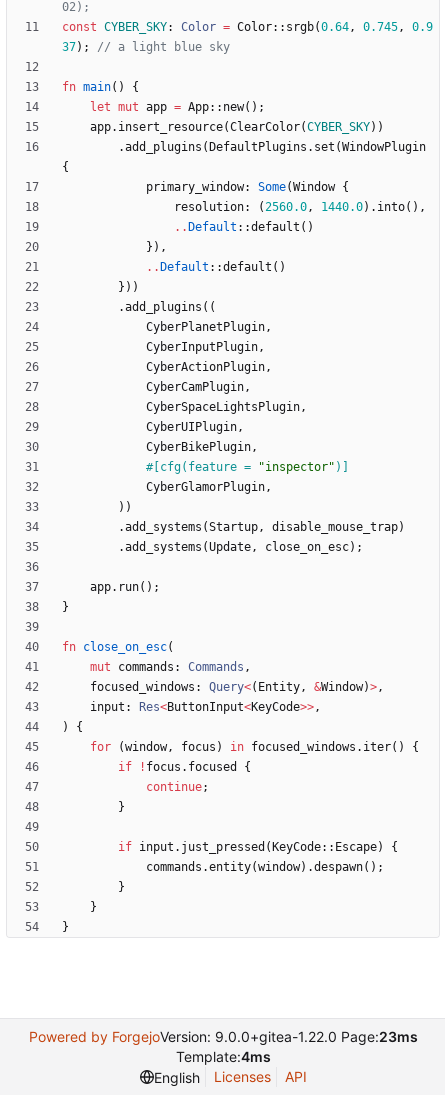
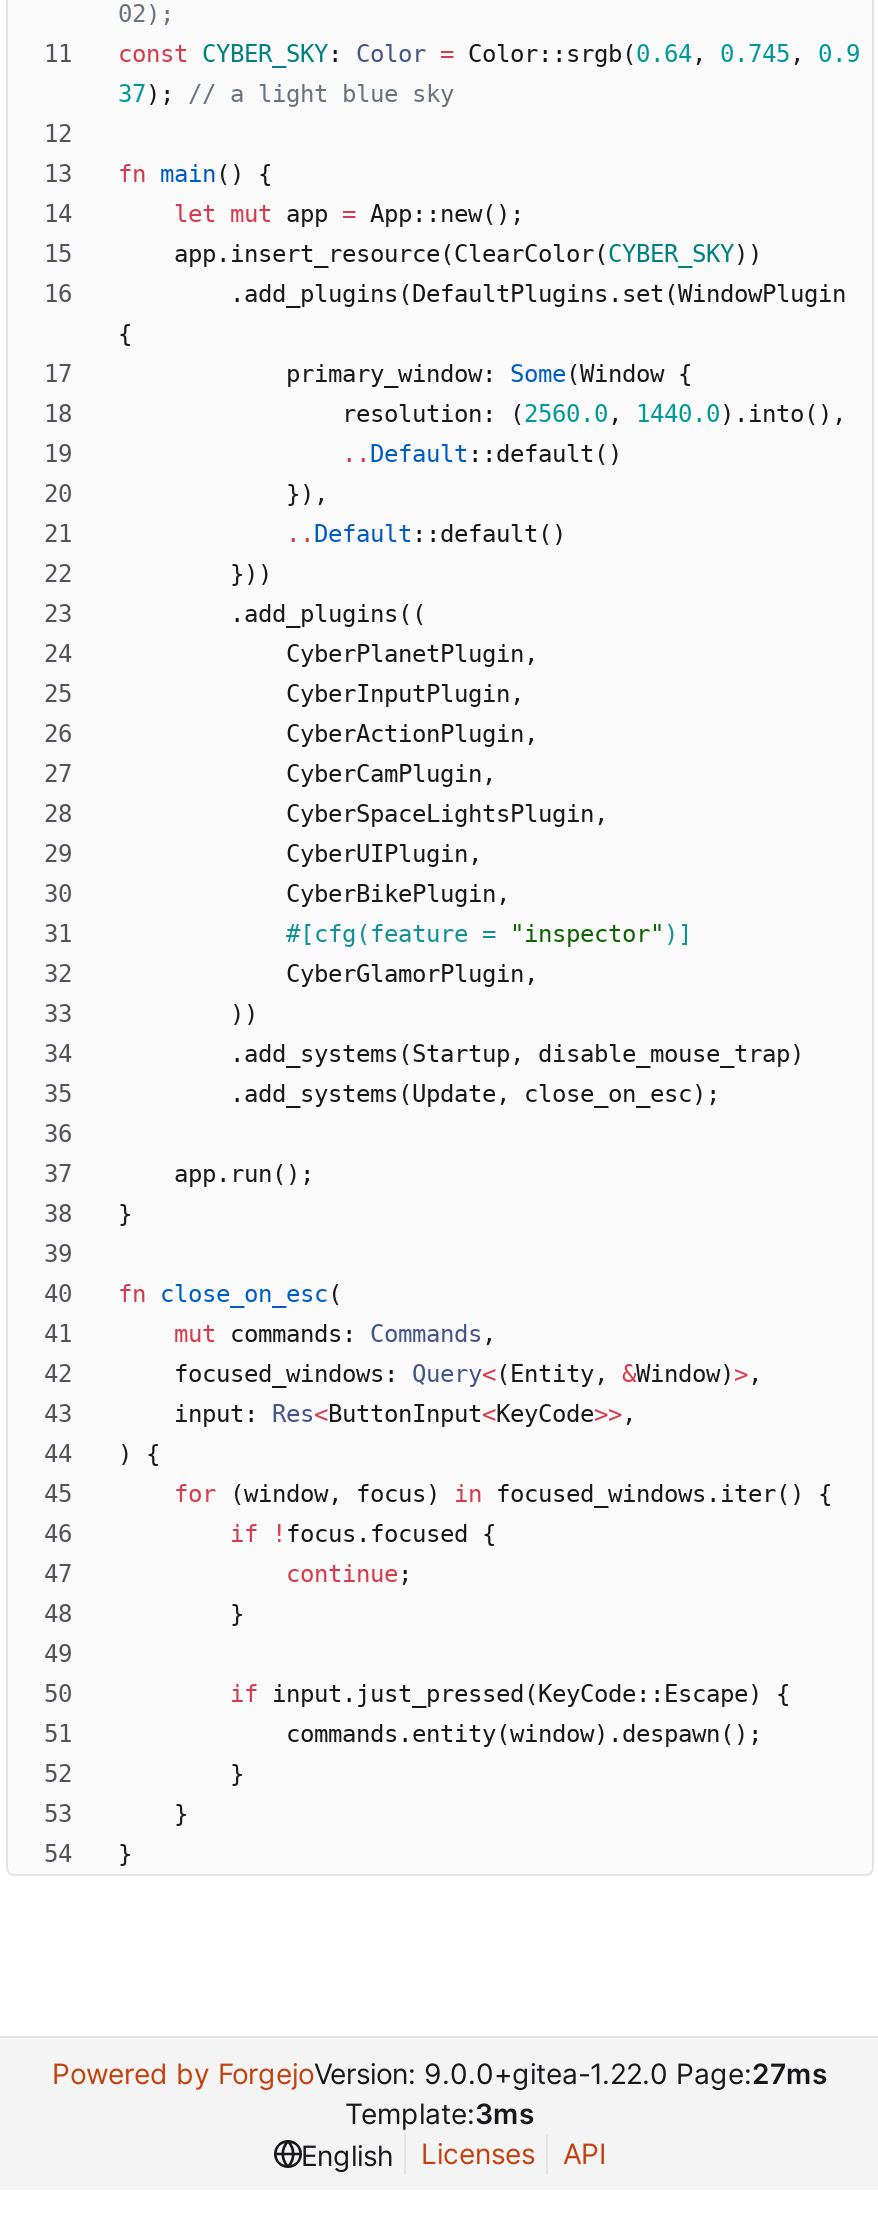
[28,1028,417,1045] Powered by ForgejoVersion: 9.0.0+gitea-1.22.0 Page:23ms -> [52,2057,828,2091] Powered by ForgejoVersion: 9.0.0+gitea-1.22.0 Page:27ms
[175,1048,270,1065] Template:4ms -> [345,2097,535,2131] Template:3ms

